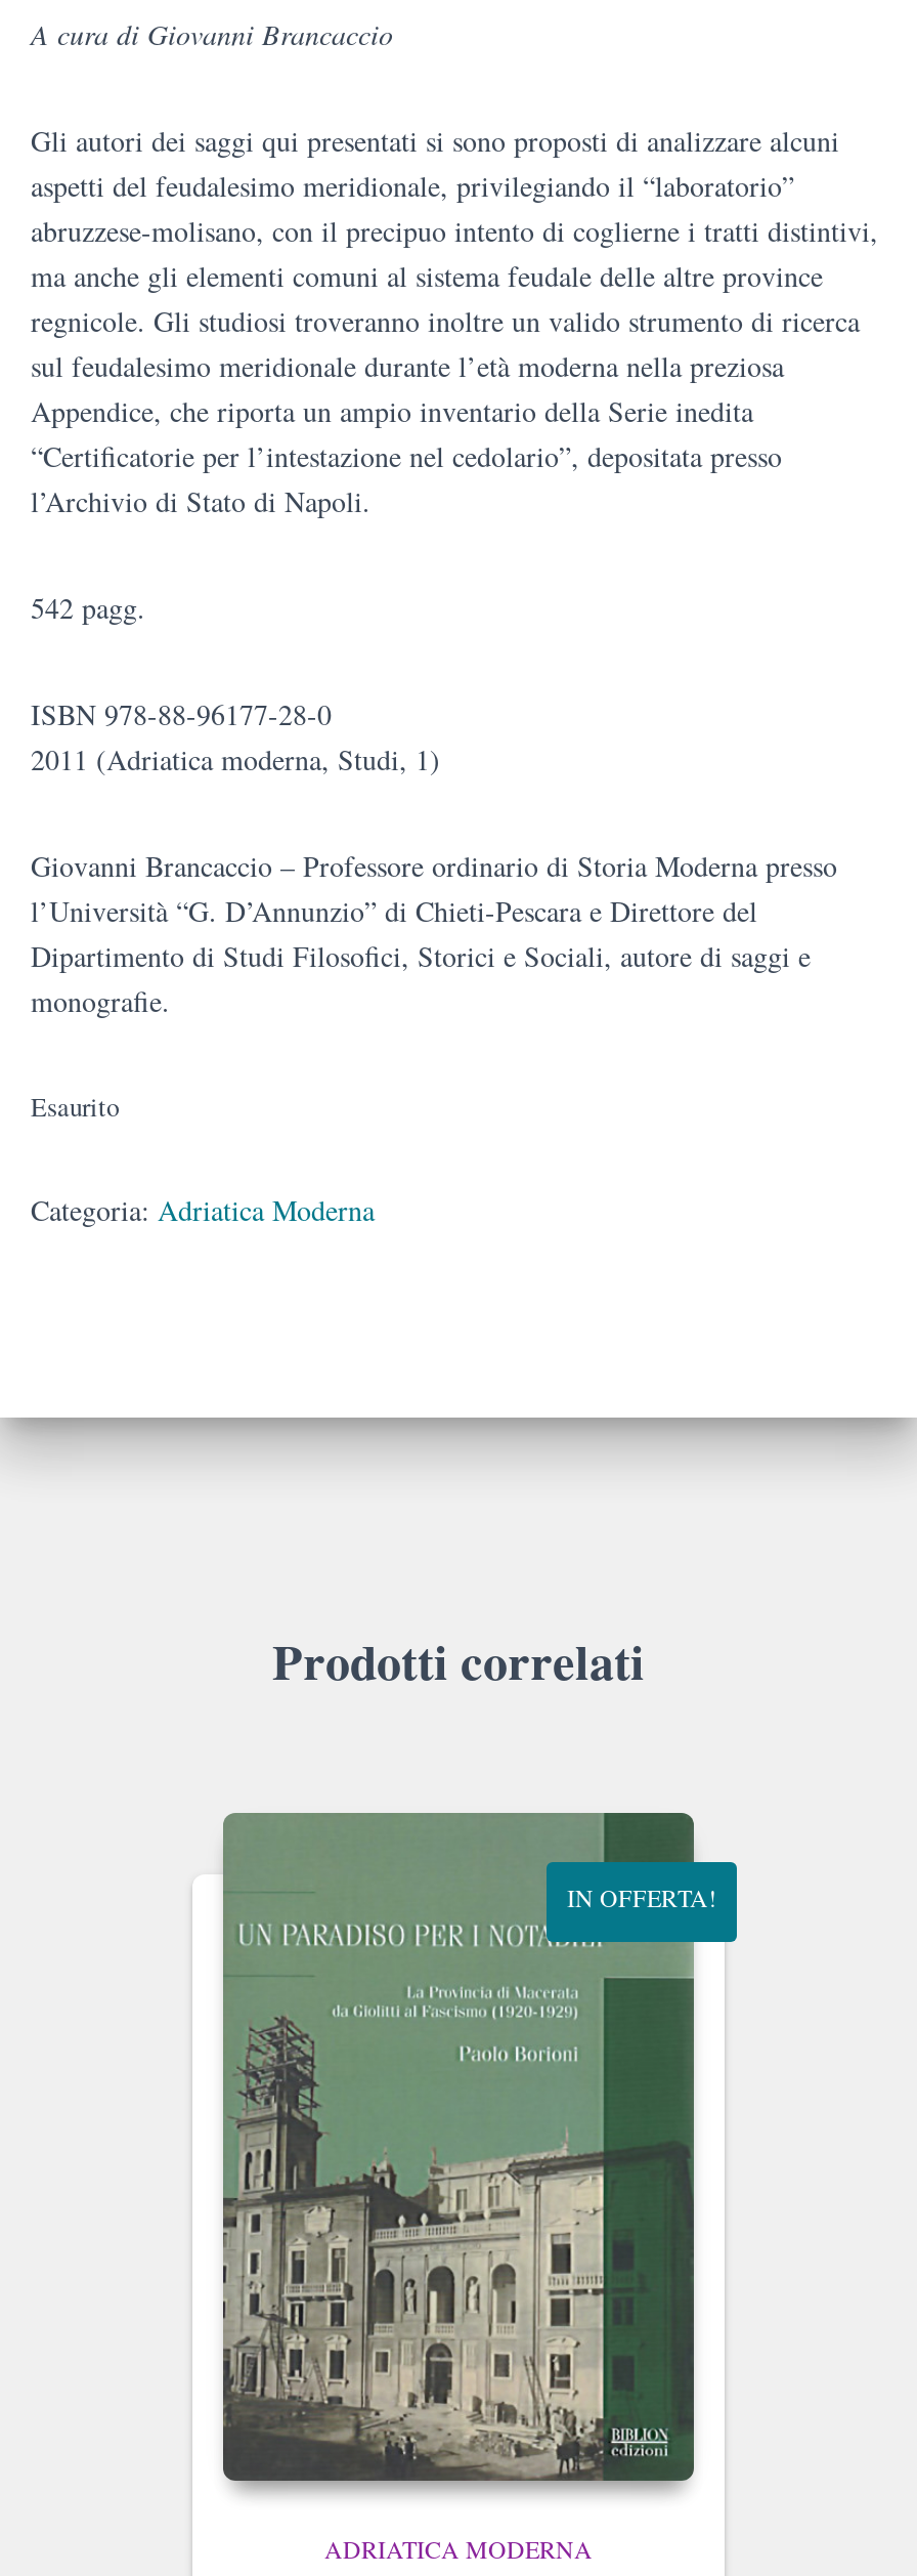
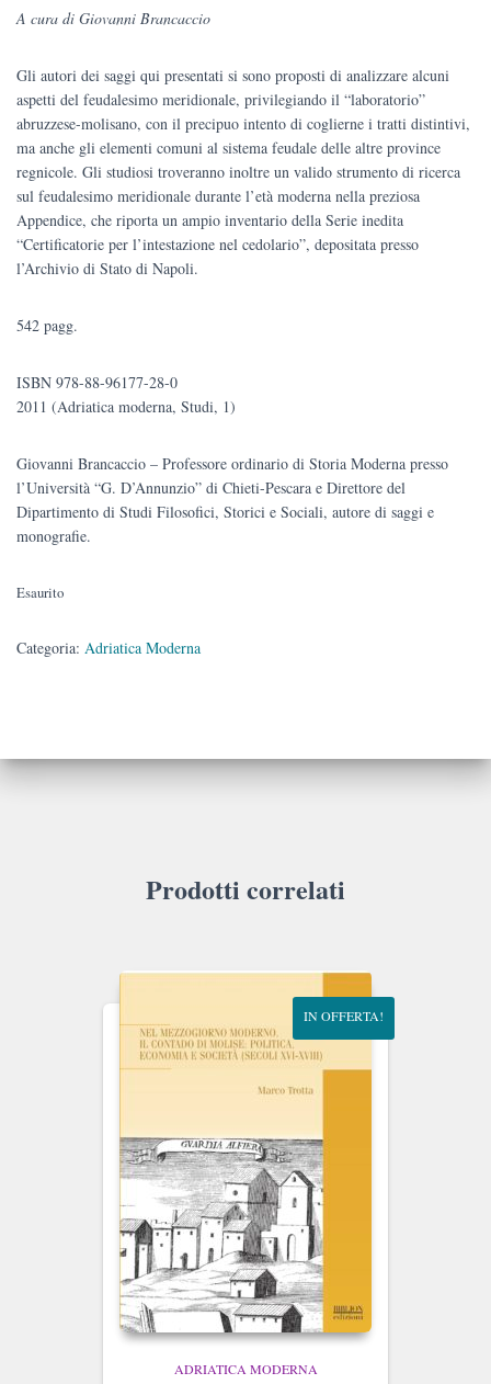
[221,1811,696,2483] [image] -> [118,971,373,1334] [image]

